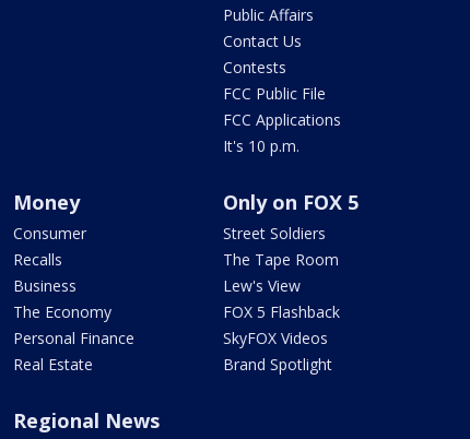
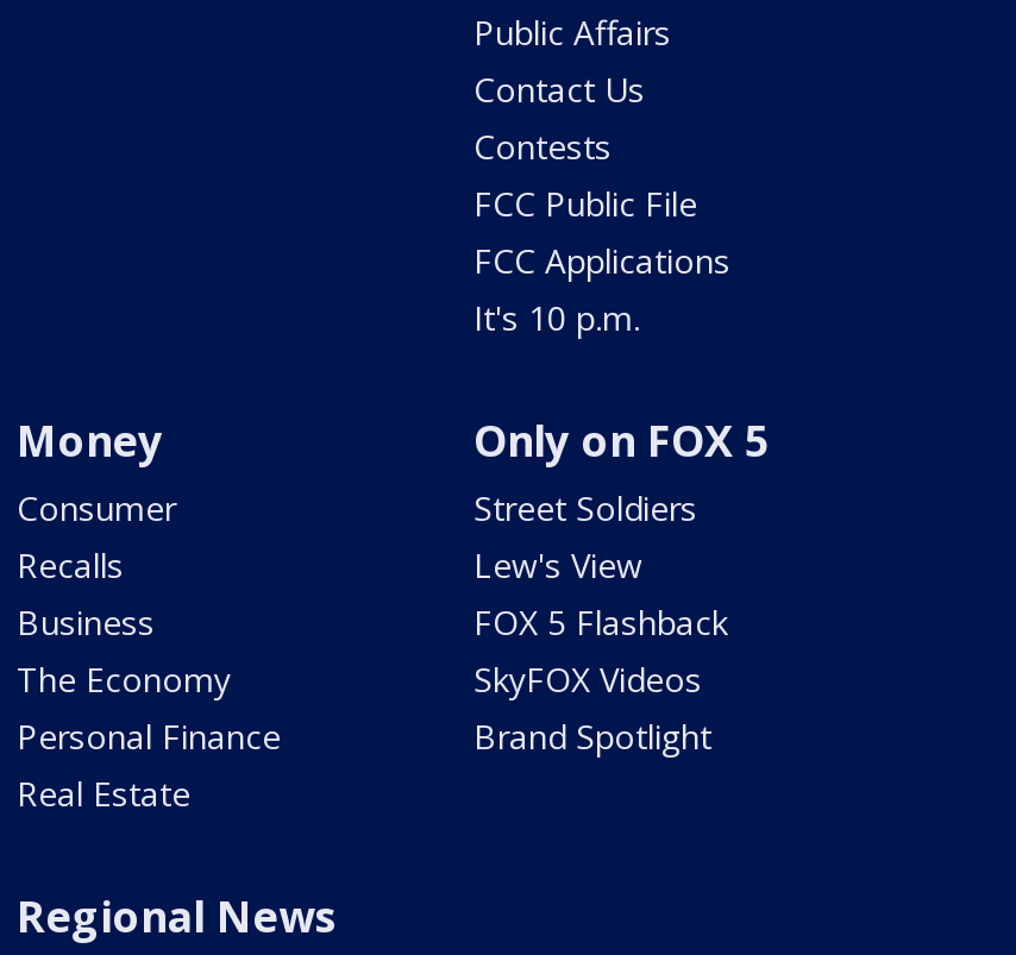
[223,249,339,270] The Tape Room -> none
moved [223,275,340,374] -> [473,542,728,758]: Lew's View | FOX 5 Flashback | SkyFOX Videos | Brand Spotlight

